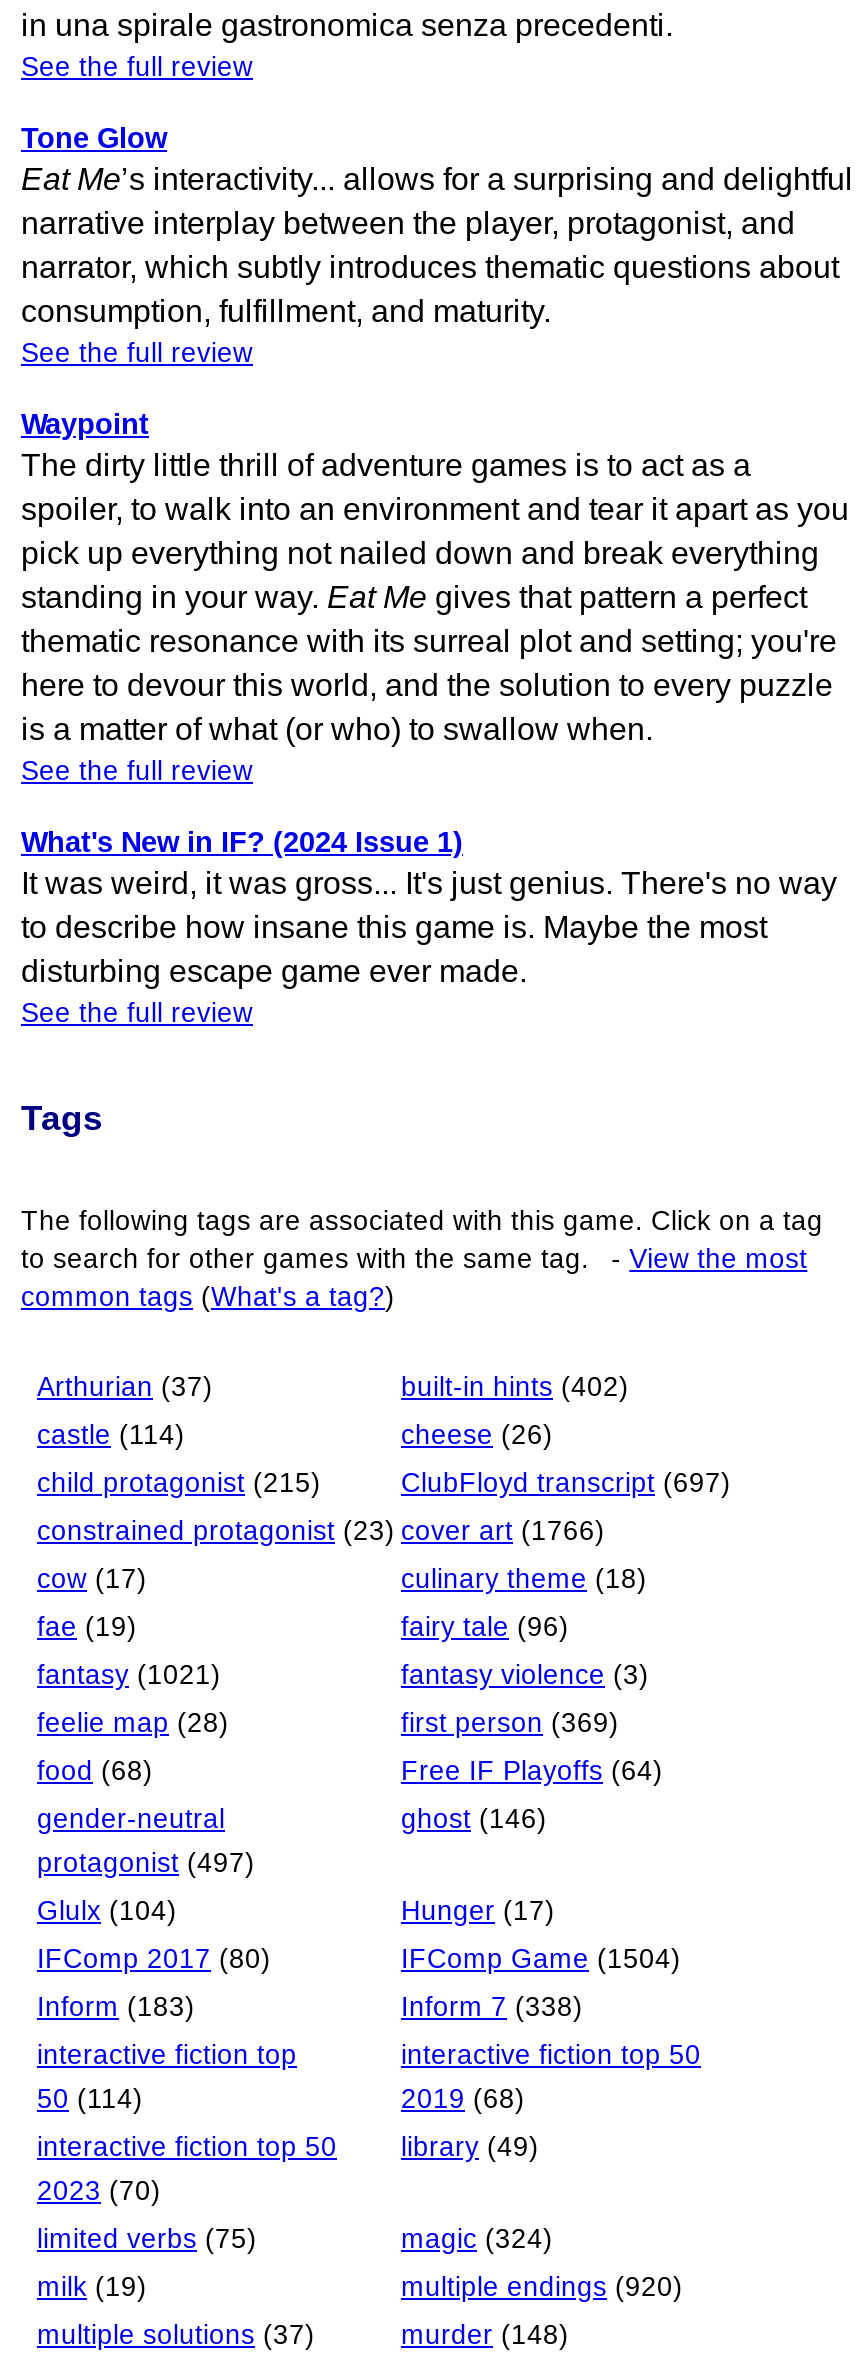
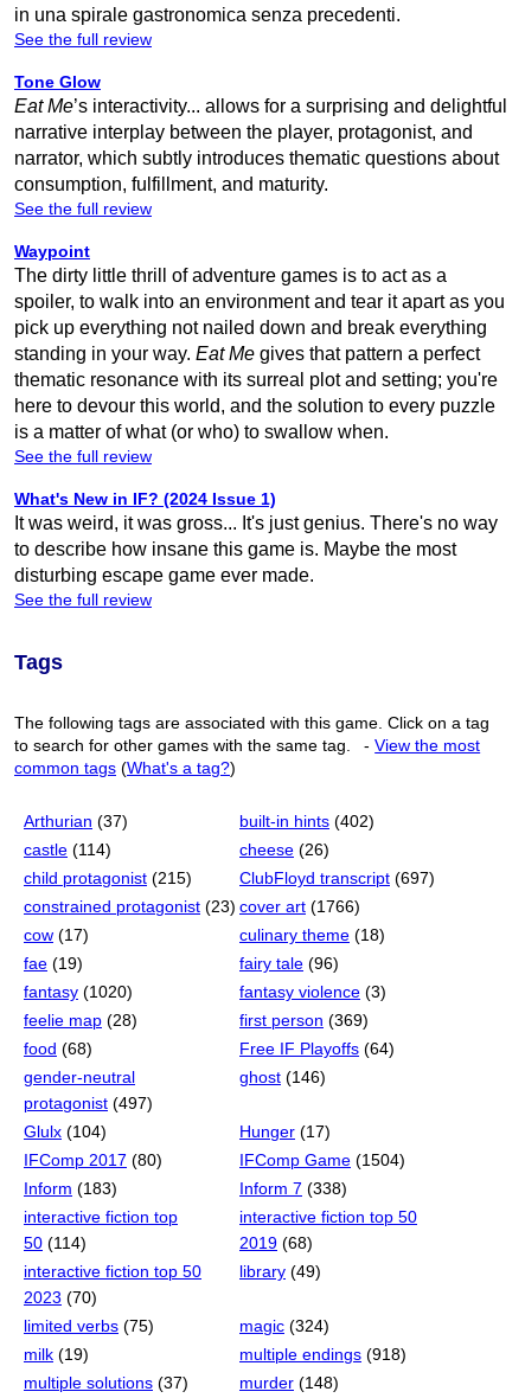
[37,1659,221,1689] fantasy (1021) -> [24,983,133,1001] fantasy (1020)
[401,2271,683,2301] multiple endings (920) -> [239,1345,406,1363] multiple endings (918)

